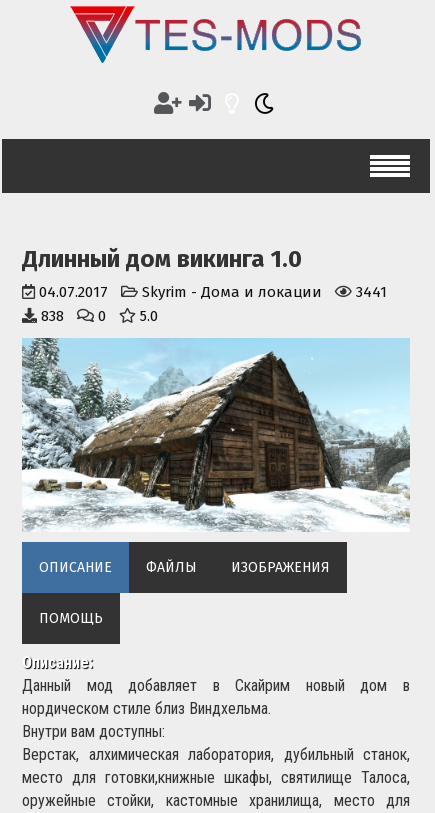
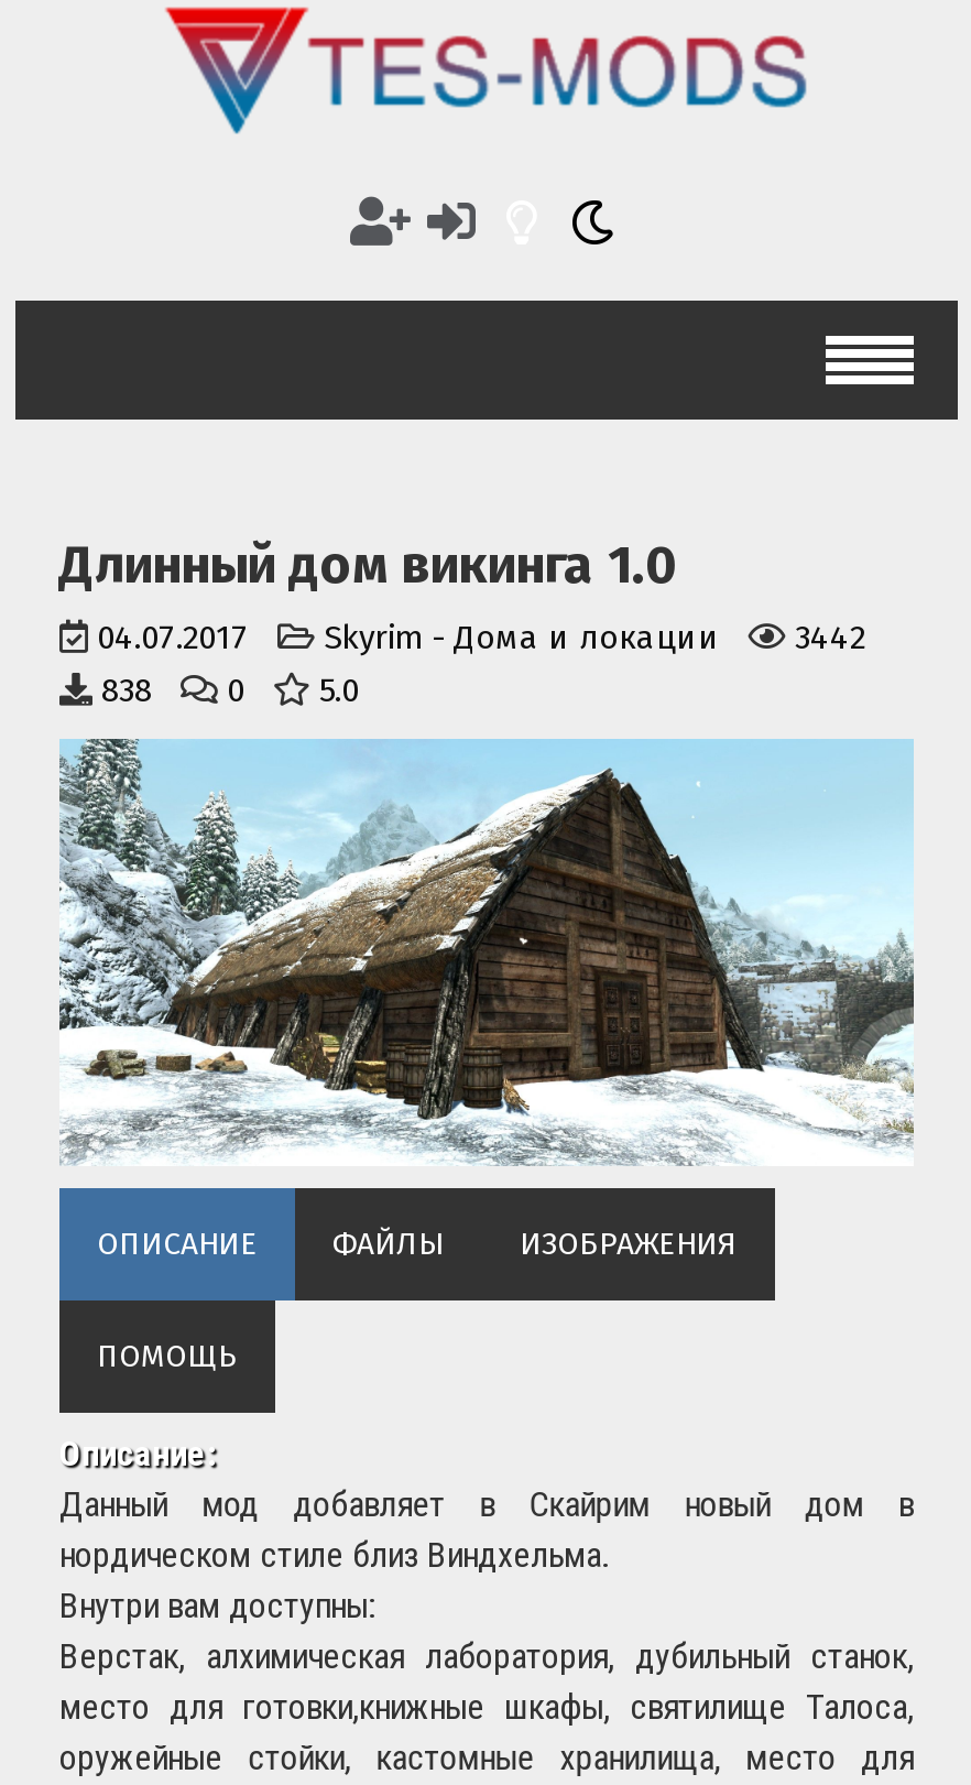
[39,283,387,301] 04.07.2017 Skyrim - Дома и локации 3441 -> [97,618,865,657] 04.07.2017 Skyrim - Дома и локации 3442

